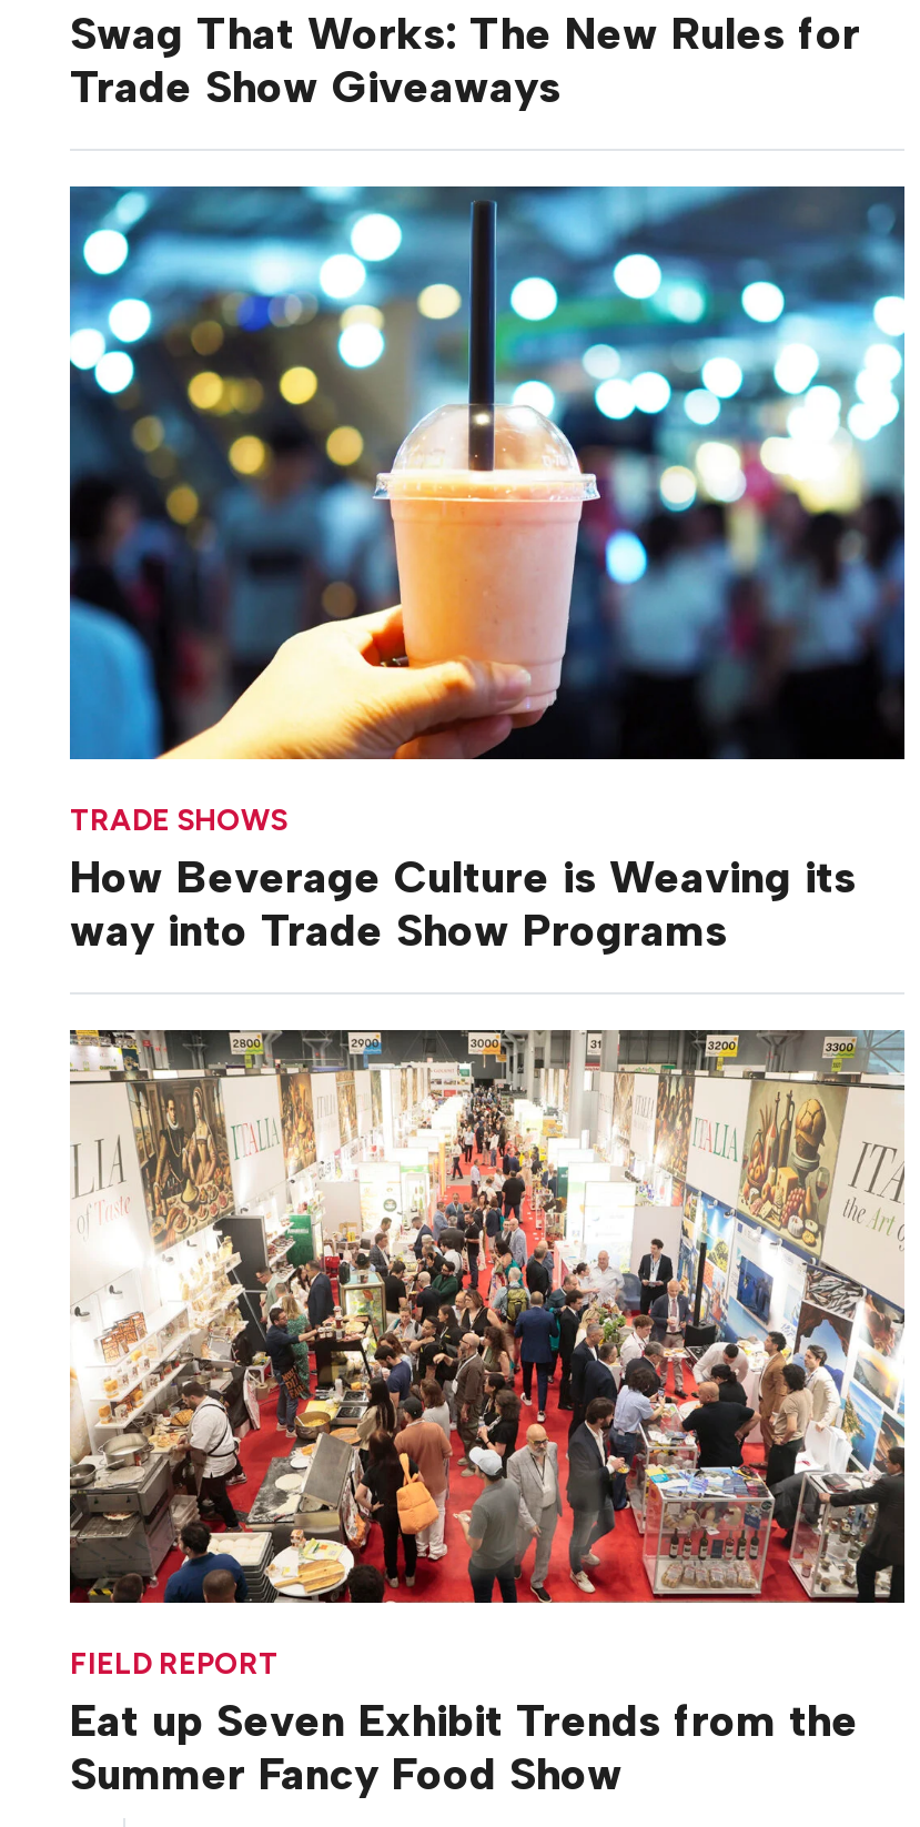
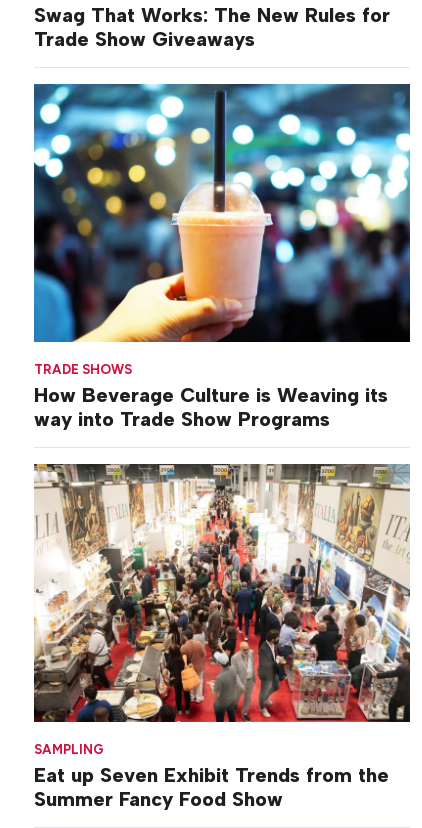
[70,1646,279,1682] FIELD REPORT -> [34,741,104,757] SAMPLING

